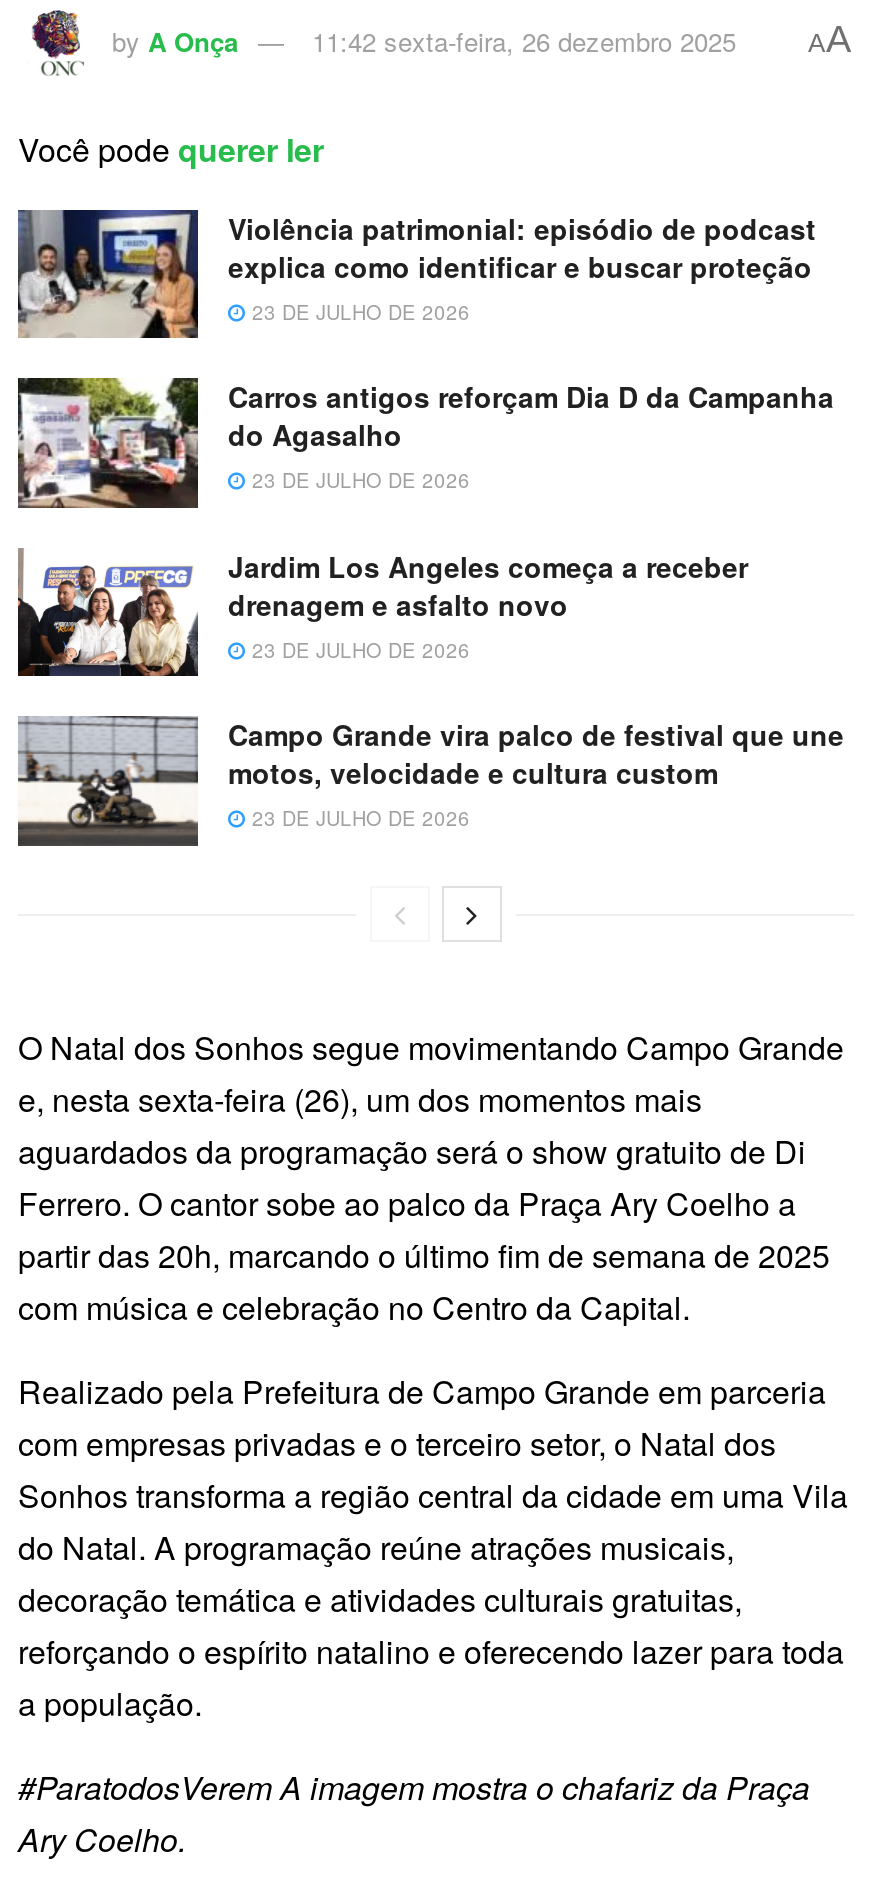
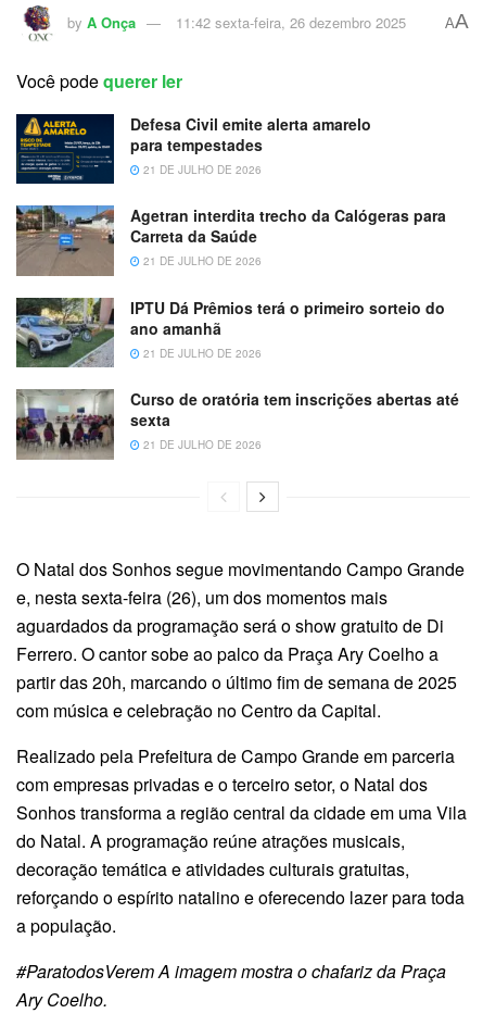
[16,208,816,340] [image] | Violência patrimonial: episódio de podcast | explica como identificar e buscar proteção | 23 DE JULHO DE 2026 -> [15,113,371,185] [image] | Defesa Civil emite alerta amarelo | para tempestades | 21 DE JULHO DE 2026
[16,376,834,510] [image] | Carros antigos reforçam Dia D da Campanha | do Agasalho | 23 DE JULHO DE 2026 -> [15,204,446,277] [image] | Agetran interdita trecho da Calógeras para | Carreta da Saúde | 21 DE JULHO DE 2026
[16,546,748,678] [image] | Jardim Los Angeles começa a receber | drenagem e asfalto novo | 23 DE JULHO DE 2026 -> [15,296,445,368] [image] | IPTU Dá Prêmios terá o primeiro sorteio do | ano amanhã | 21 DE JULHO DE 2026
[18,714,844,846] [image] | Campo Grande vira palco de festival que une | motos, velocidade e cultura custom | 23 DE JULHO DE 2026 -> [15,388,459,459] [image] | Curso de oratória tem inscrições abertas até | sexta | 21 DE JULHO DE 2026

